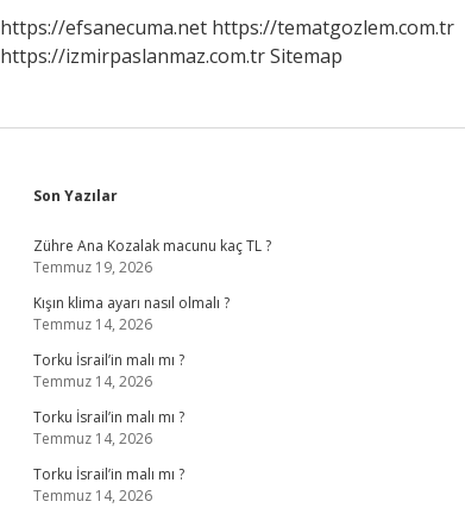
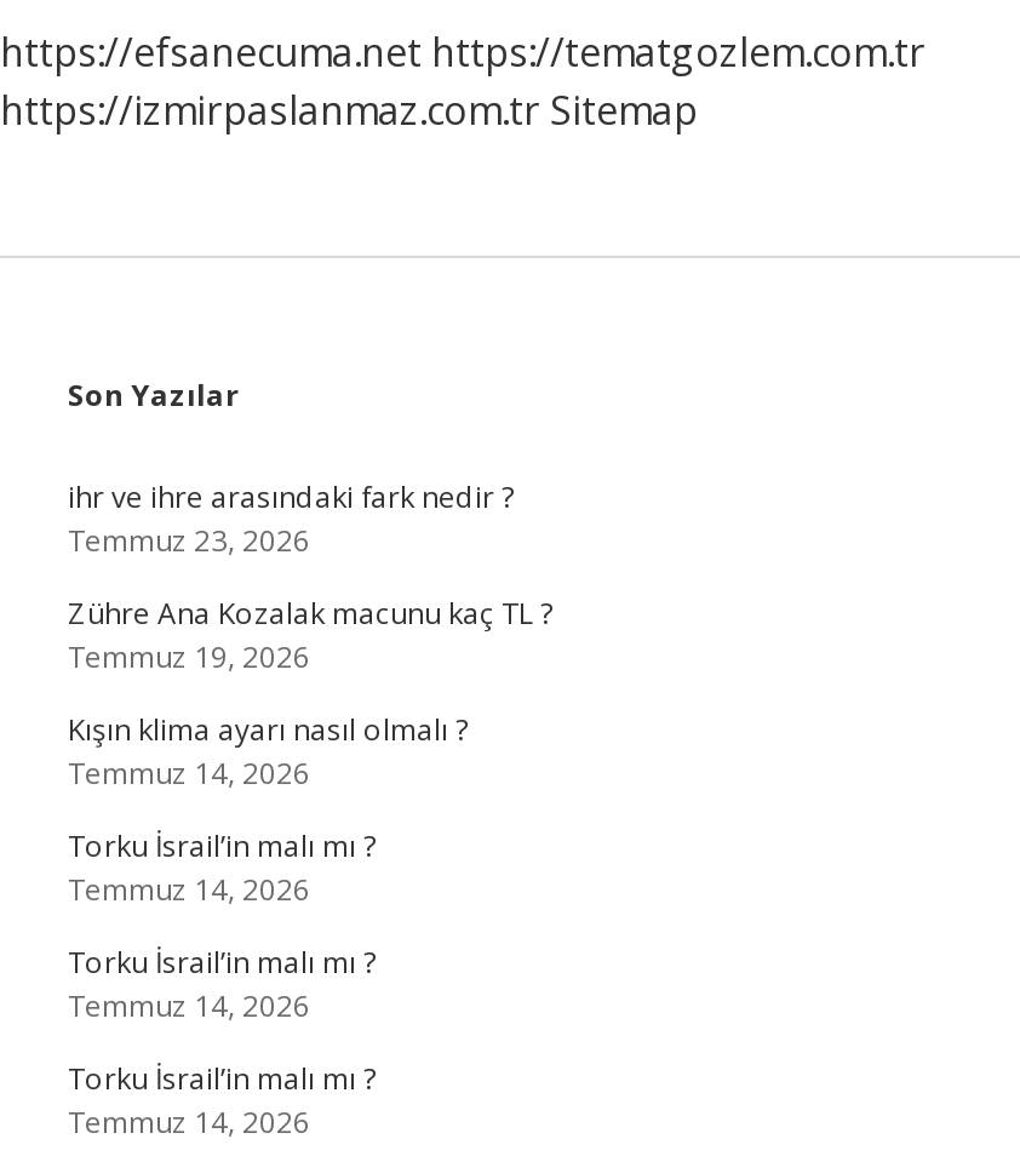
none -> [68,476,514,561] ihr ve ihre arasındaki fark nedir ? | Temmuz 23, 2026

